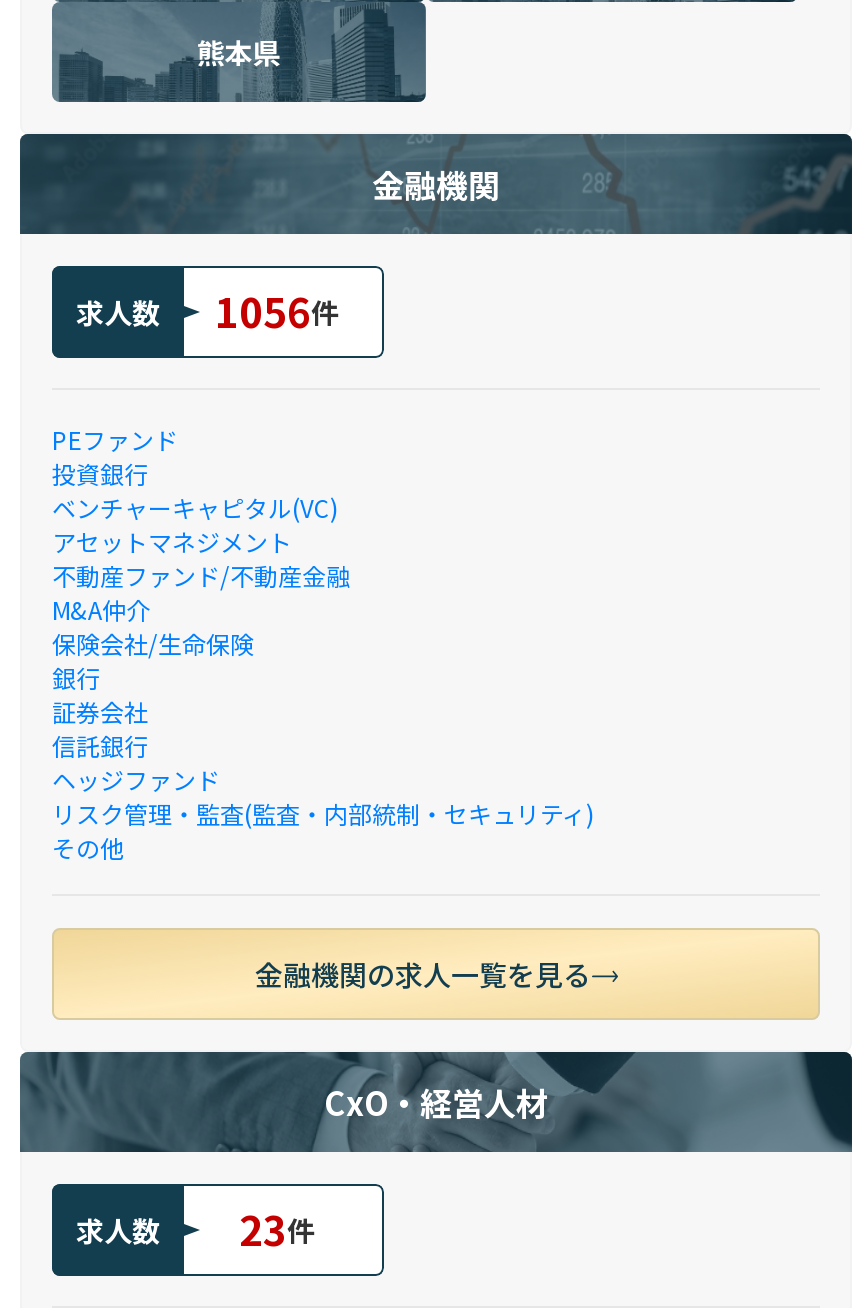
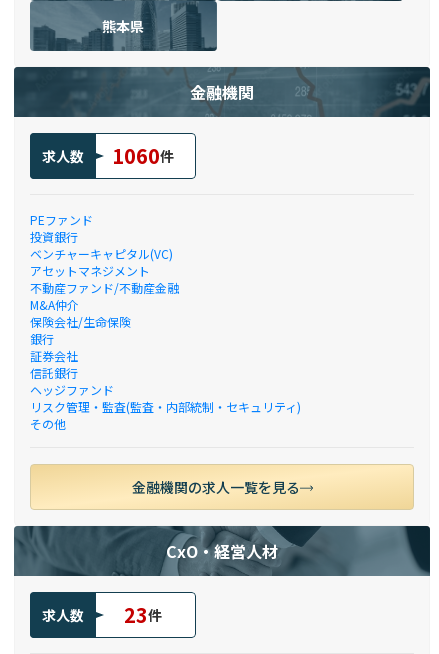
[76,282,339,340] 求人数 1056件 -> [42,141,173,170] 求人数 1060件

